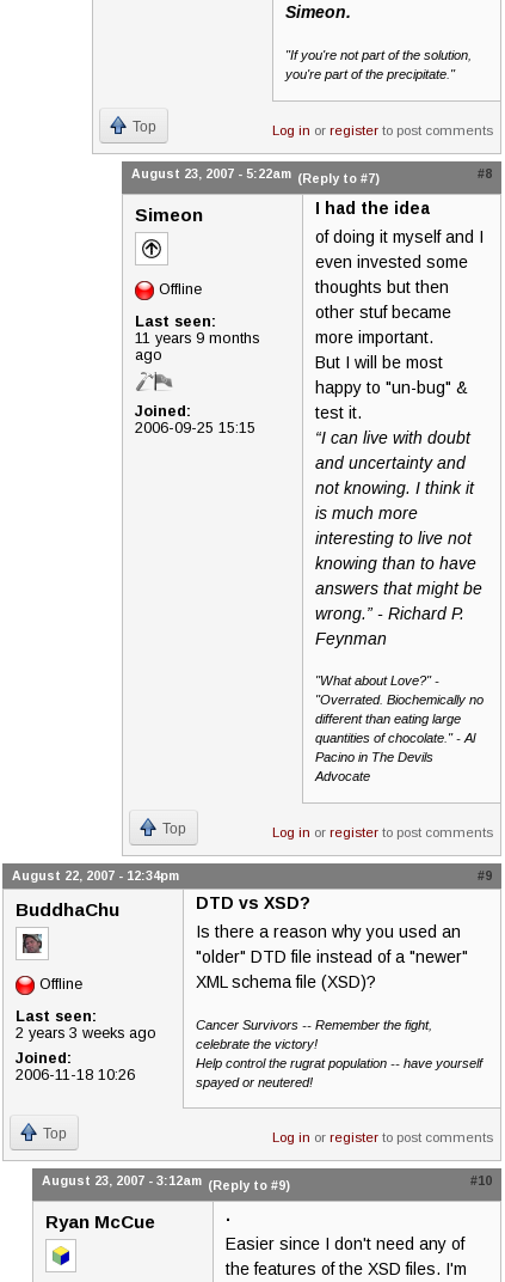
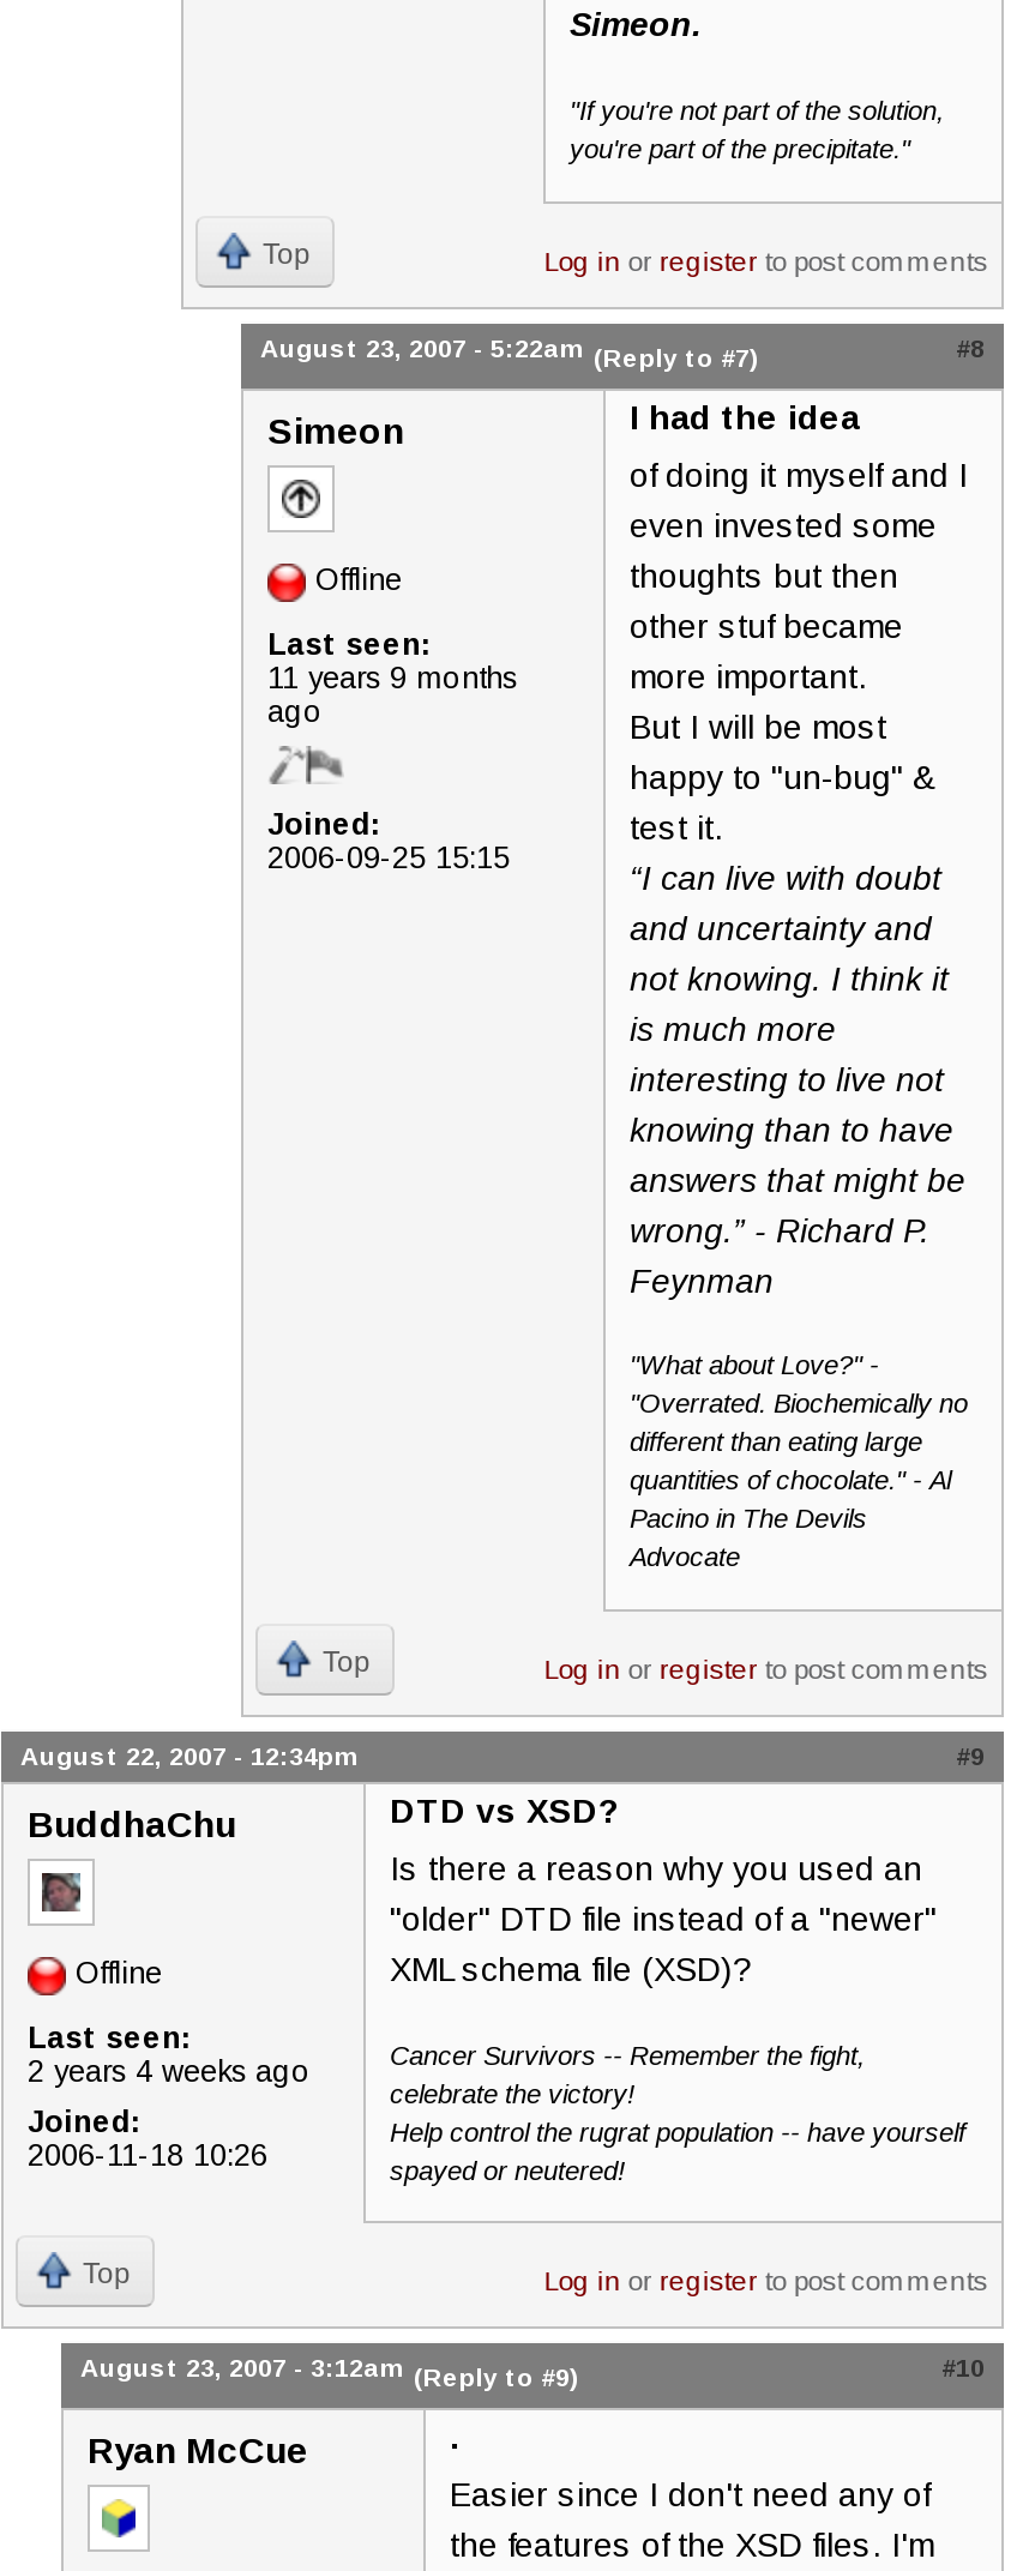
[16,1025,156,1042] 2 years 3 weeks ago -> [28,2055,311,2089] 2 years 4 weeks ago

